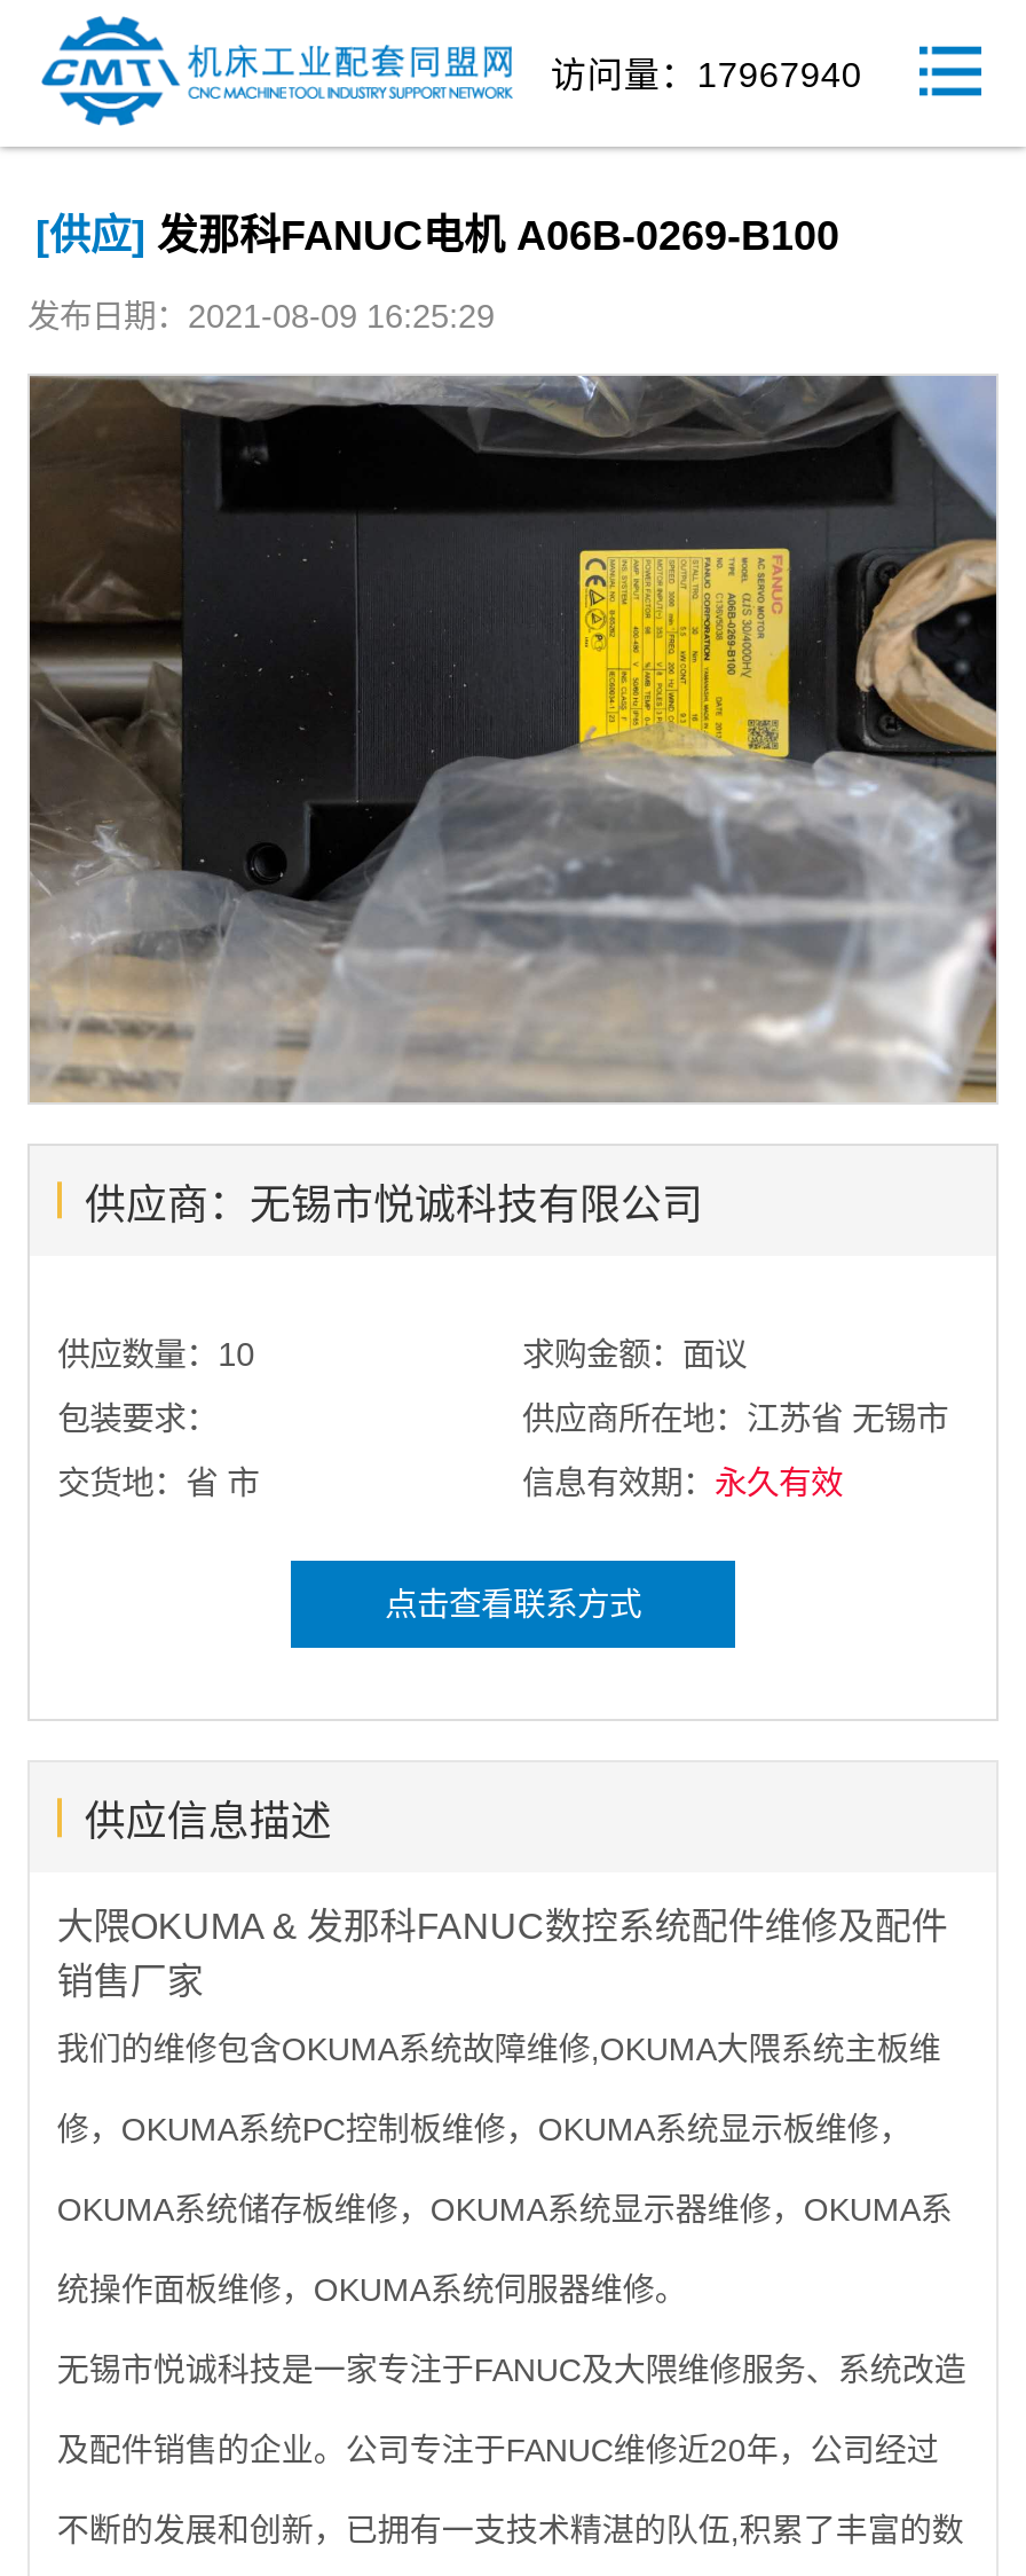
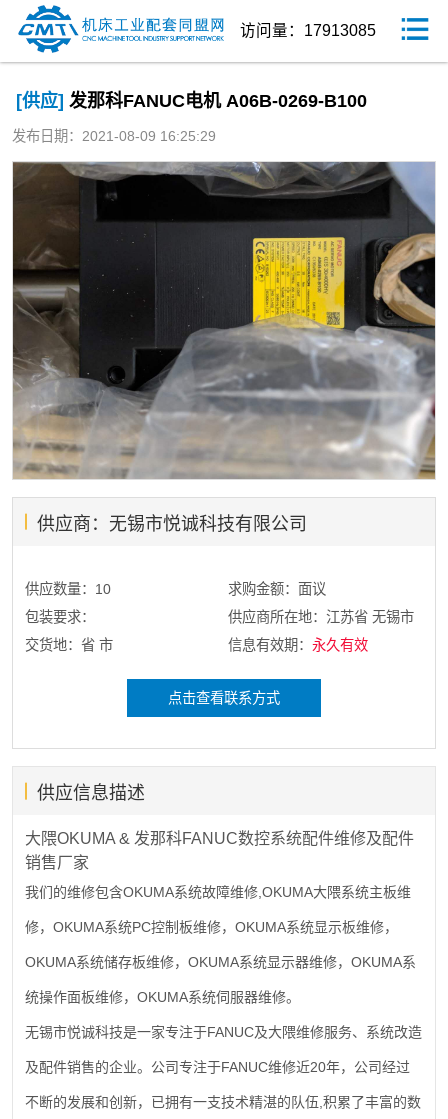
[550,55,862,94] 访问量：17967940 -> [240,22,376,39] 访问量：17913085

